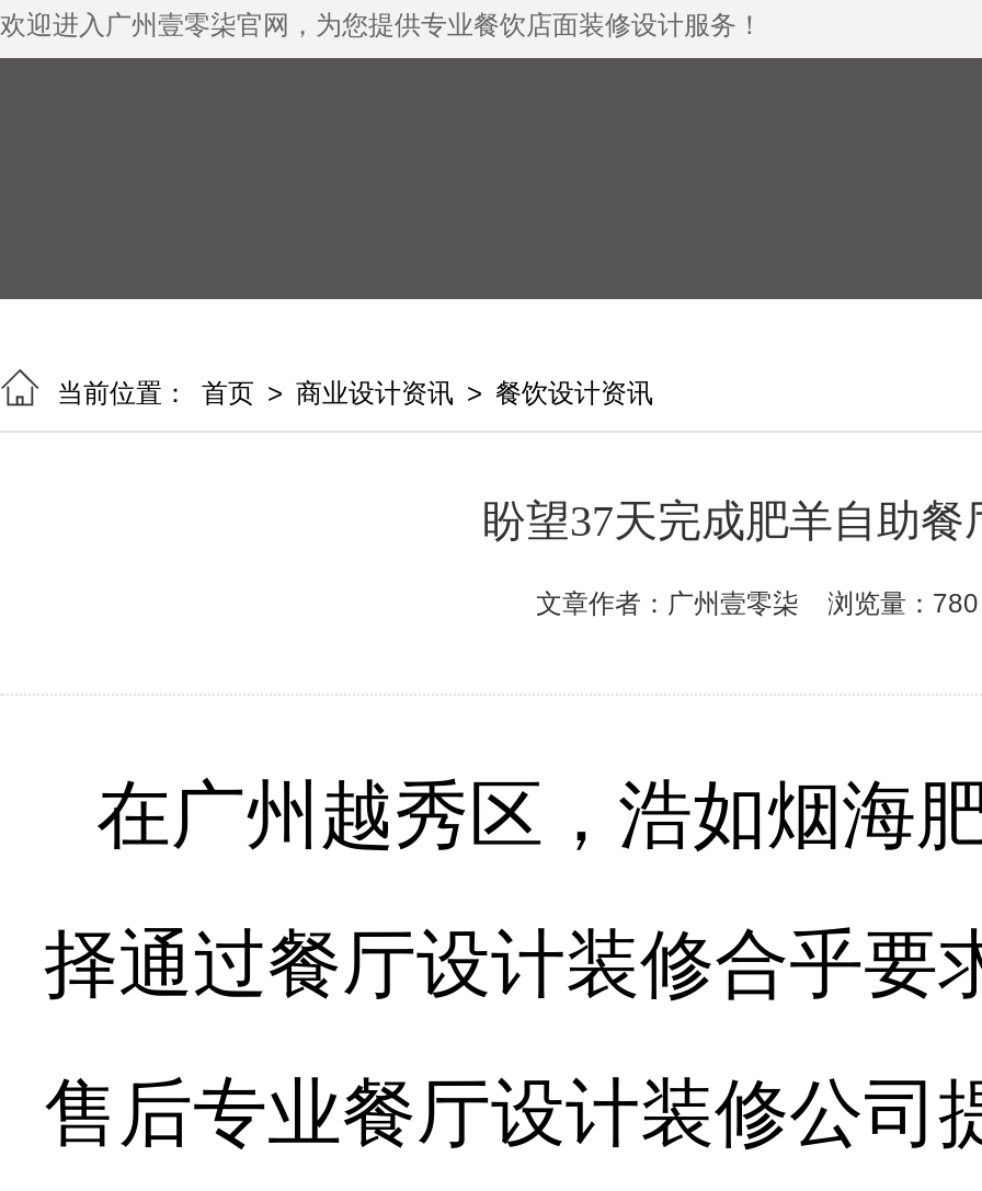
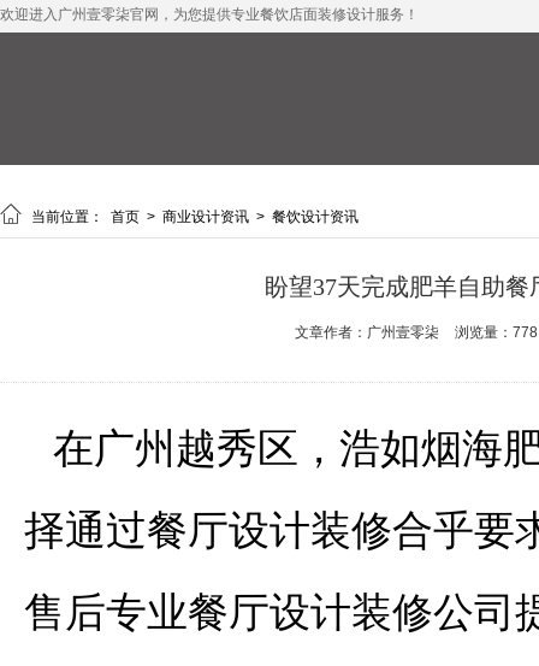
[536,588,979,619] 文章作者：广州壹零柒 浏览量：780 -> [294,324,537,341] 文章作者：广州壹零柒 浏览量：778

